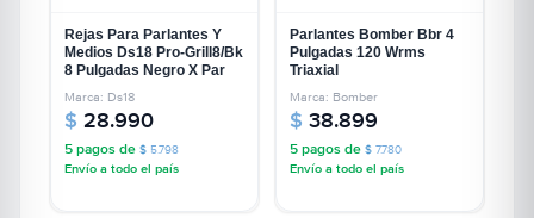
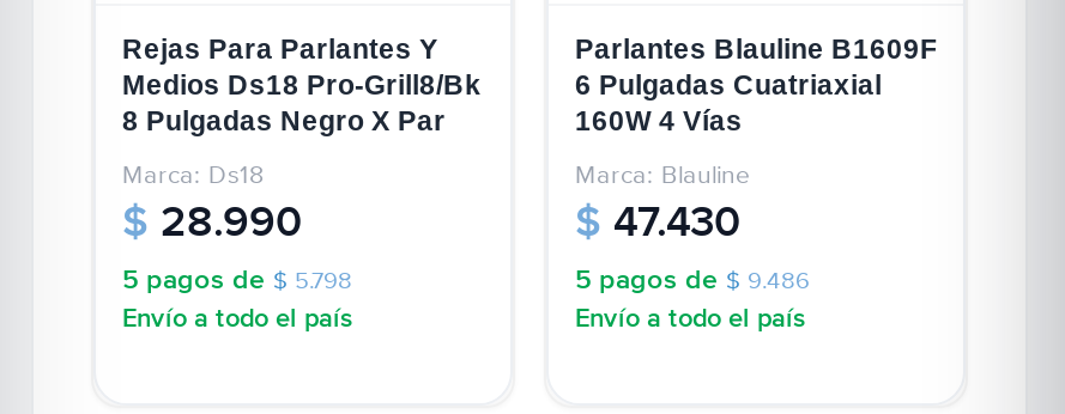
[290,28,454,78] Parlantes Bomber Bbr 4 | Pulgadas 120 Wrms | Triaxial -> [575,36,937,136] Parlantes Blauline B1609F | 6 Pulgadas Cuatriaxial | 160W 4 Vías
[290,89,402,159] Marca: Bomber | $38.899 | 5 pagos de $7.780 -> [575,158,810,299] Marca: Blauline | $47.430 | 5 pagos de $9.486

